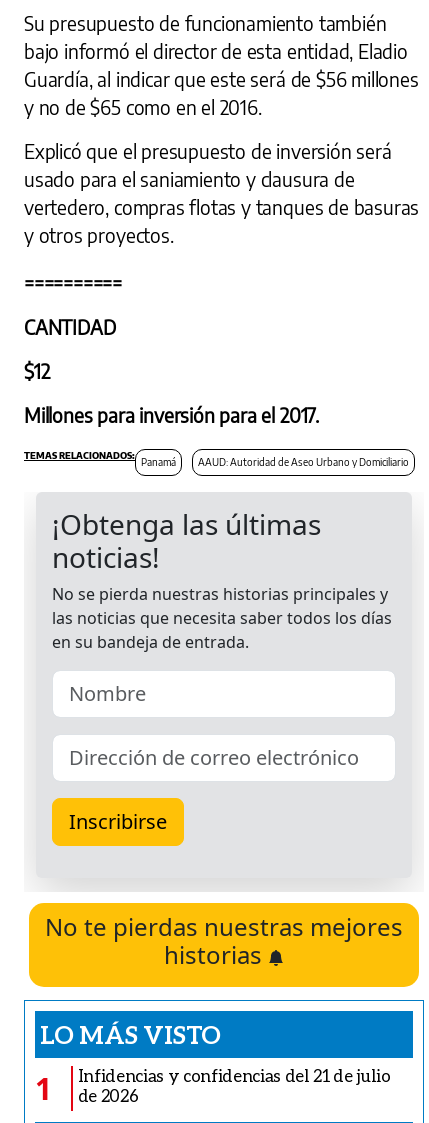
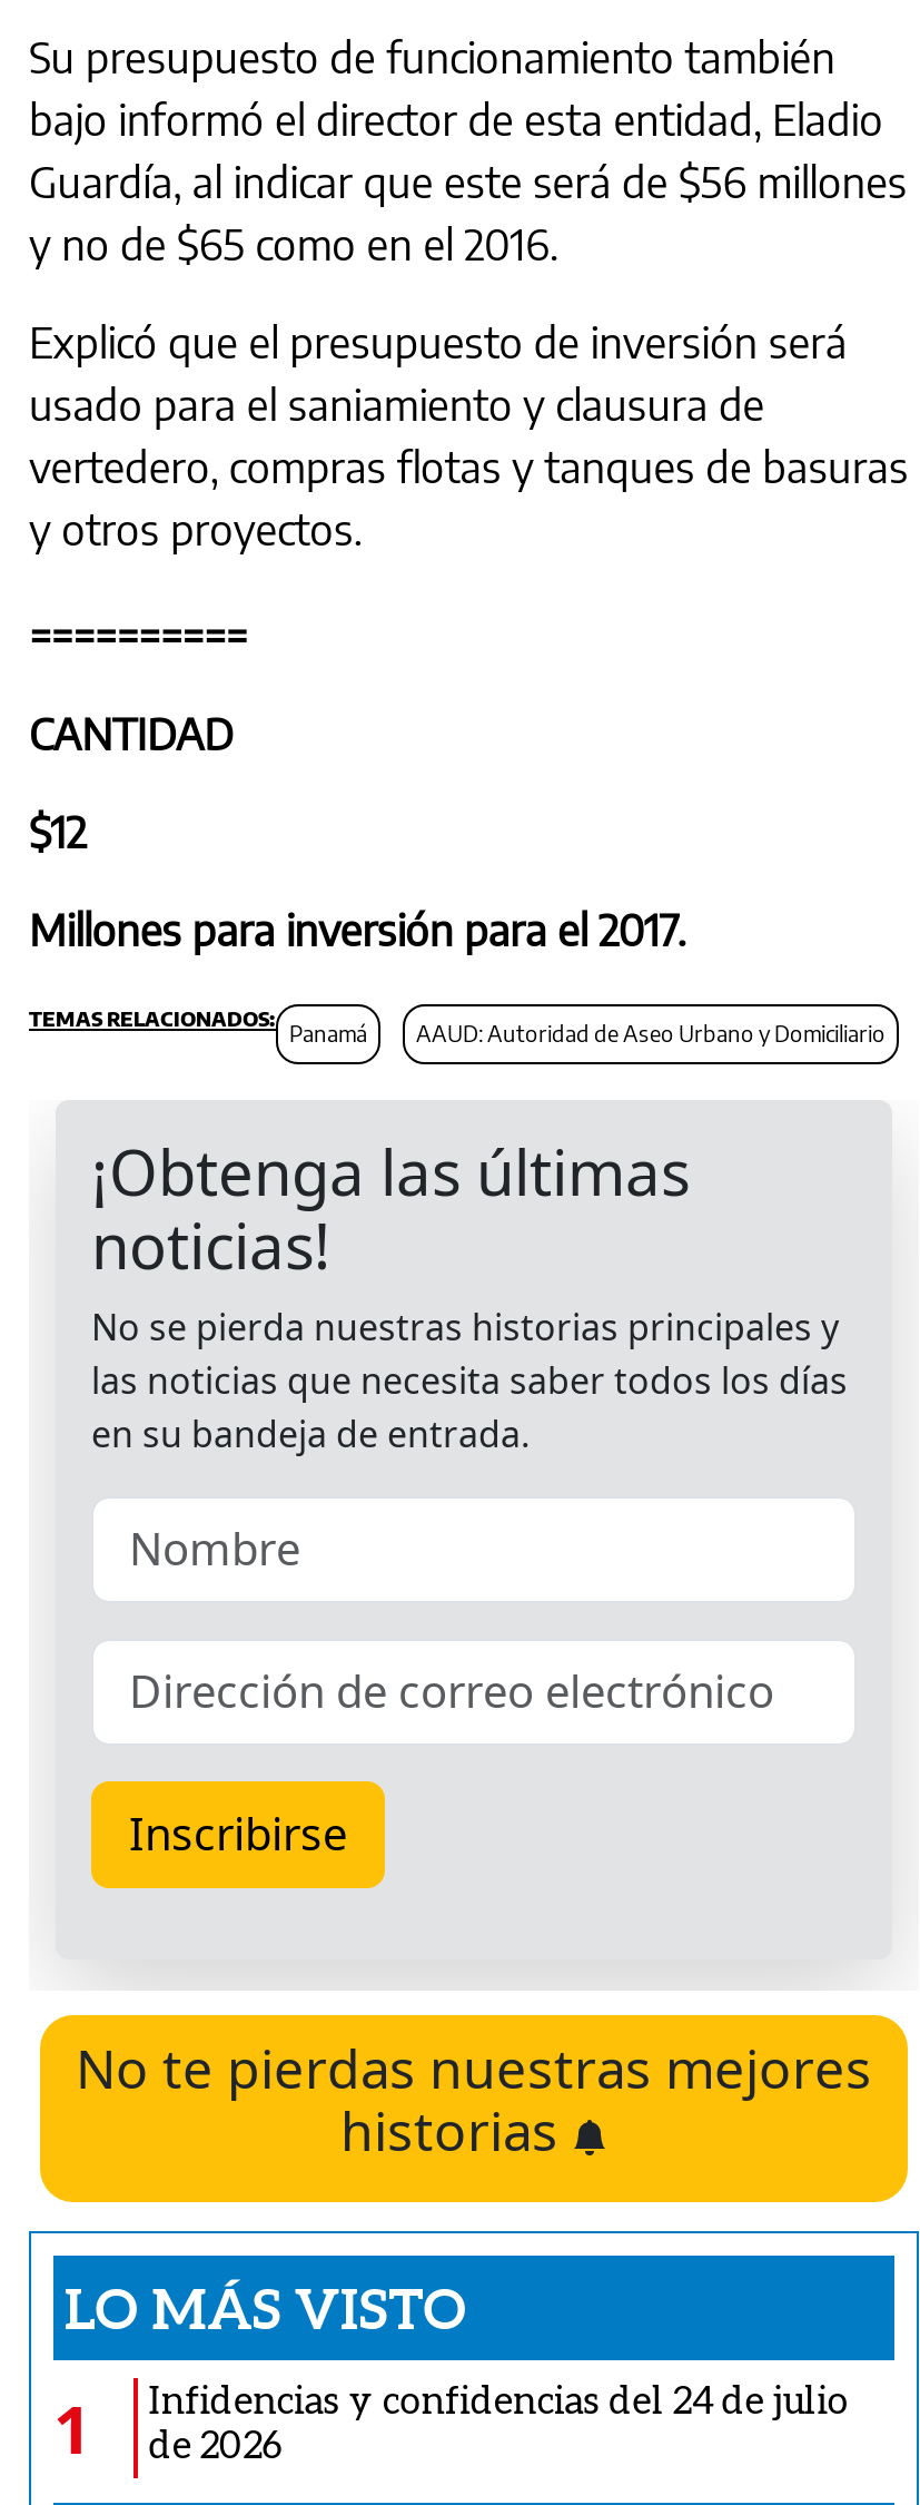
[78,1065,390,1086] Infidencias y confidencias del 21 de julio -> [149,2376,849,2423] Infidencias y confidencias del 24 de julio

